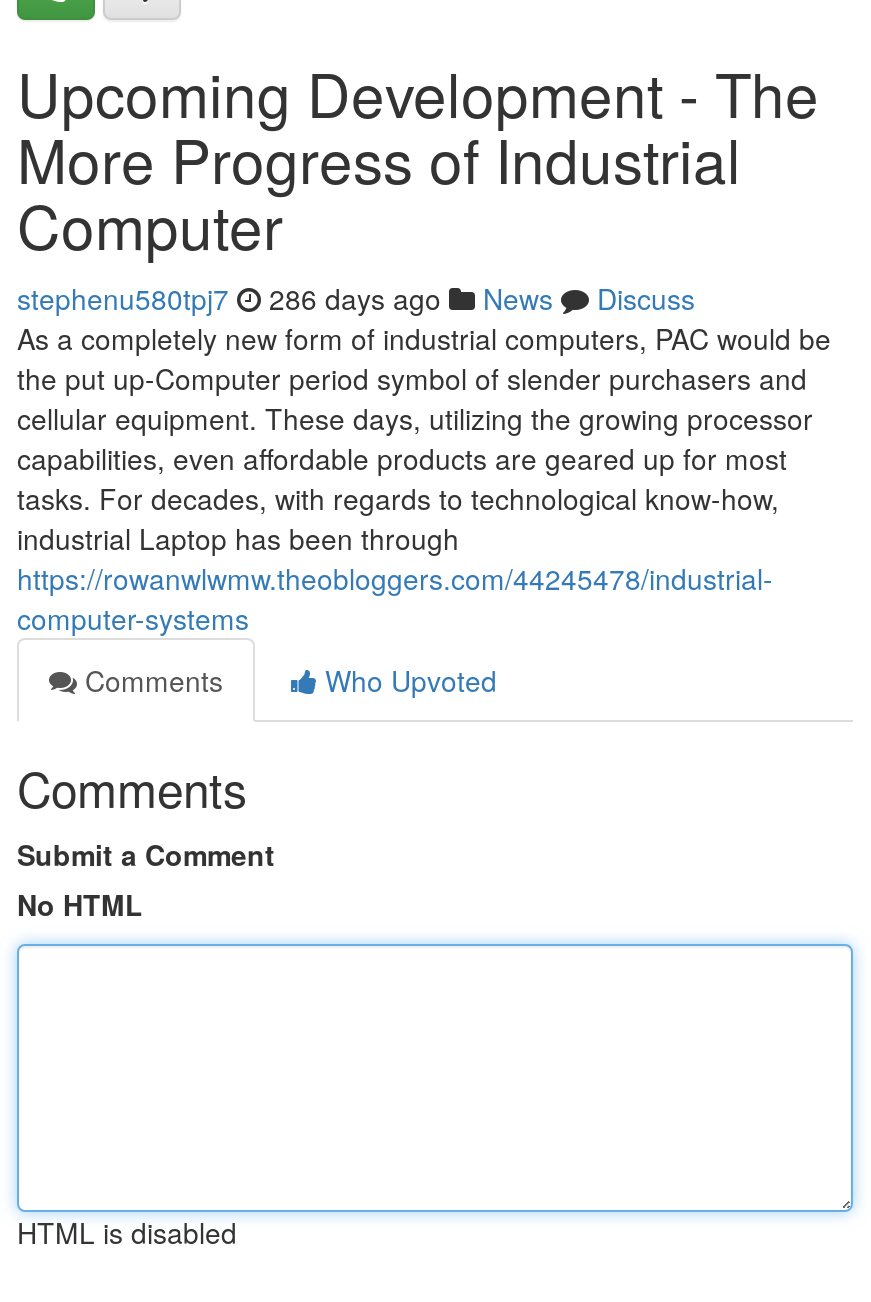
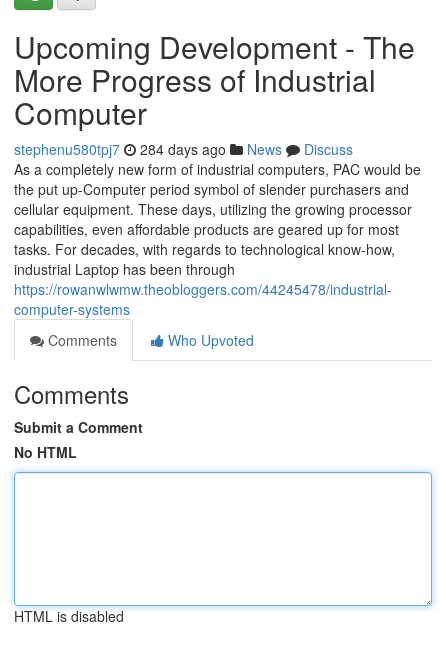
[17,278,695,318] stephenu580tpj7 286 days ago News Discuss -> [14,139,353,159] stephenu580tpj7 284 days ago News Discuss

